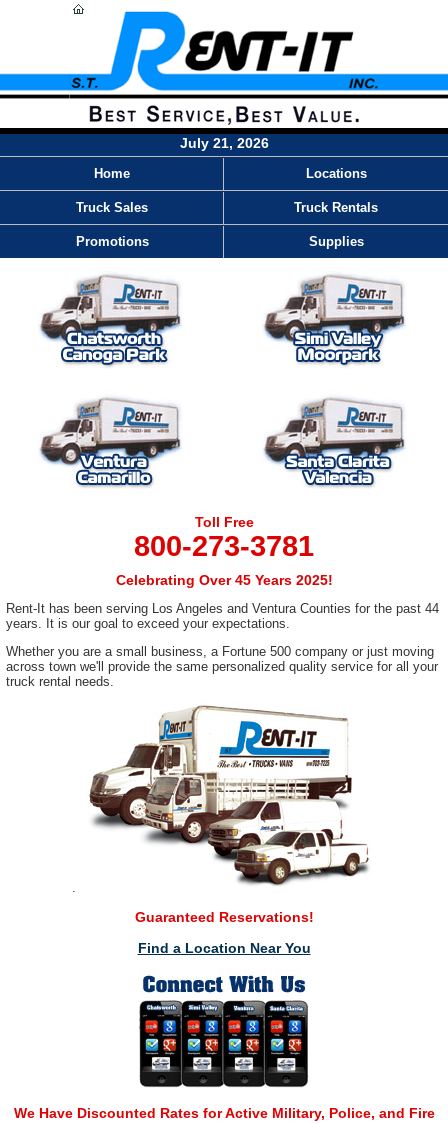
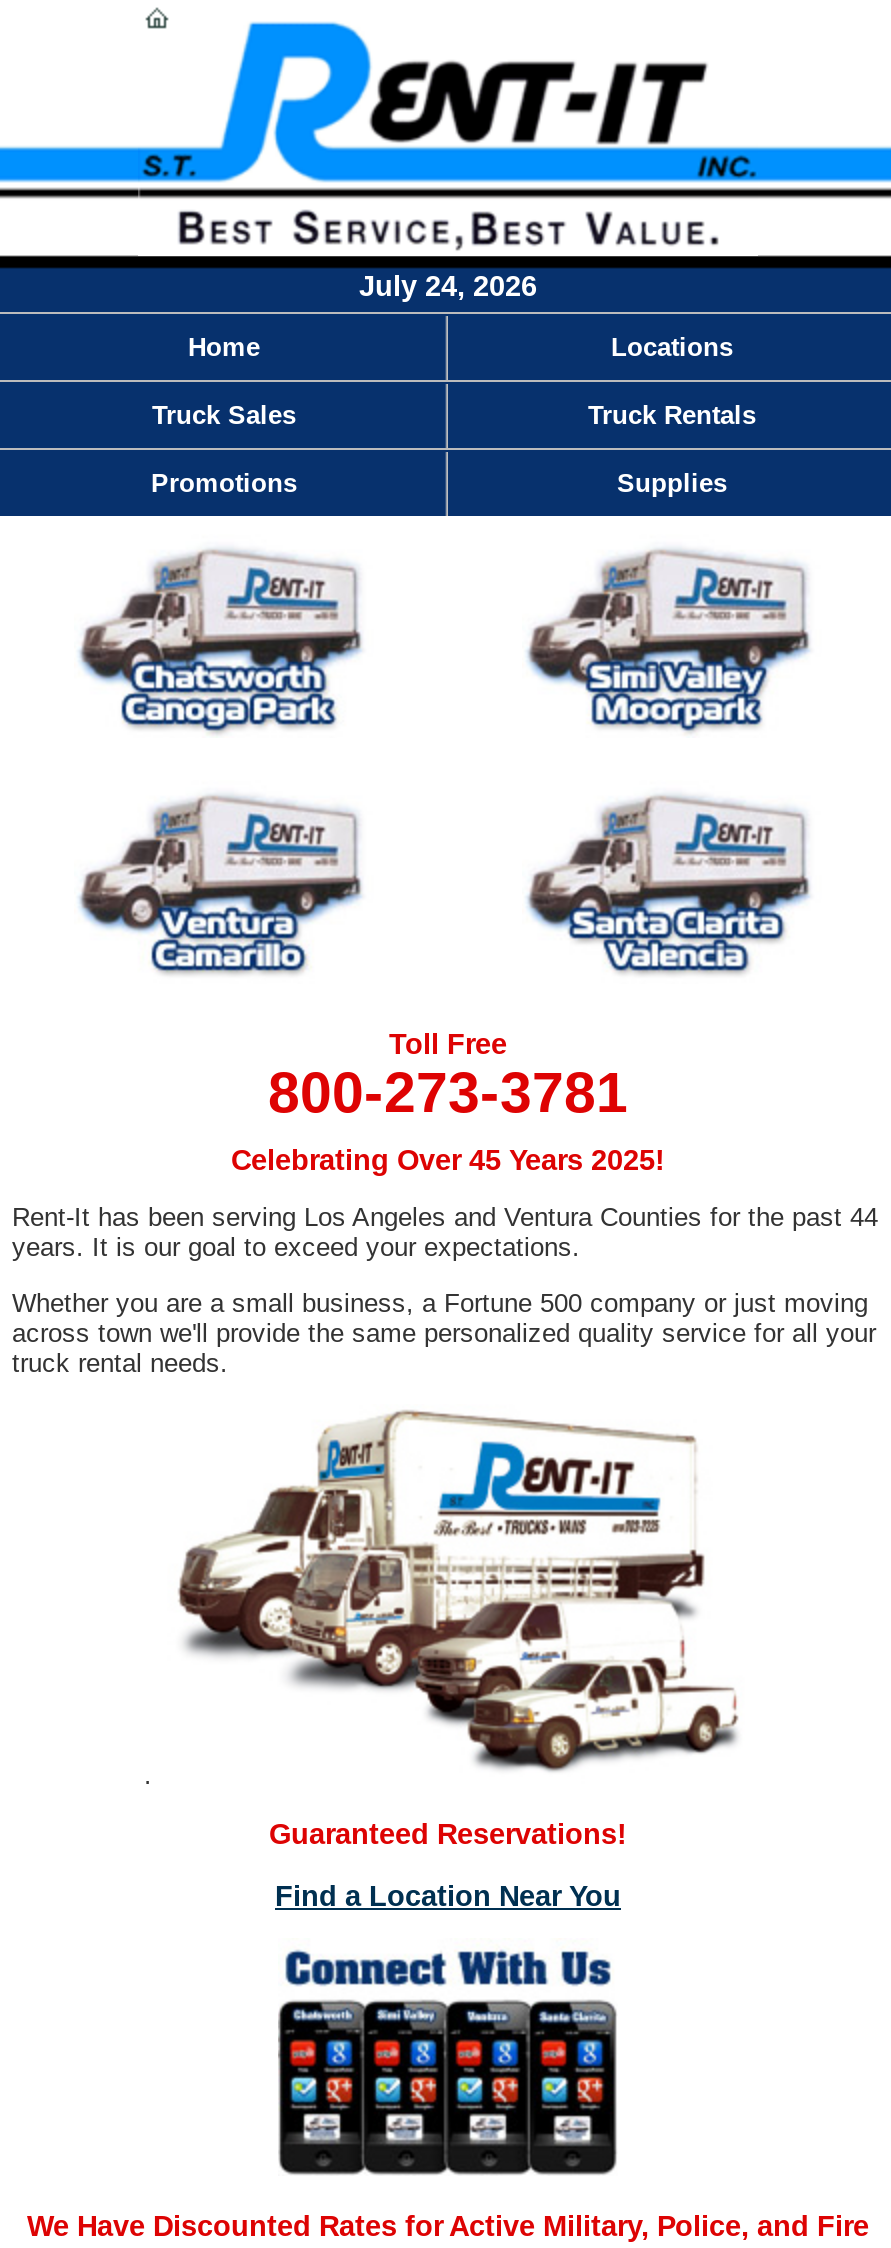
[179,135,268,151] July 21, 2026 -> [359,270,537,302] July 24, 2026

